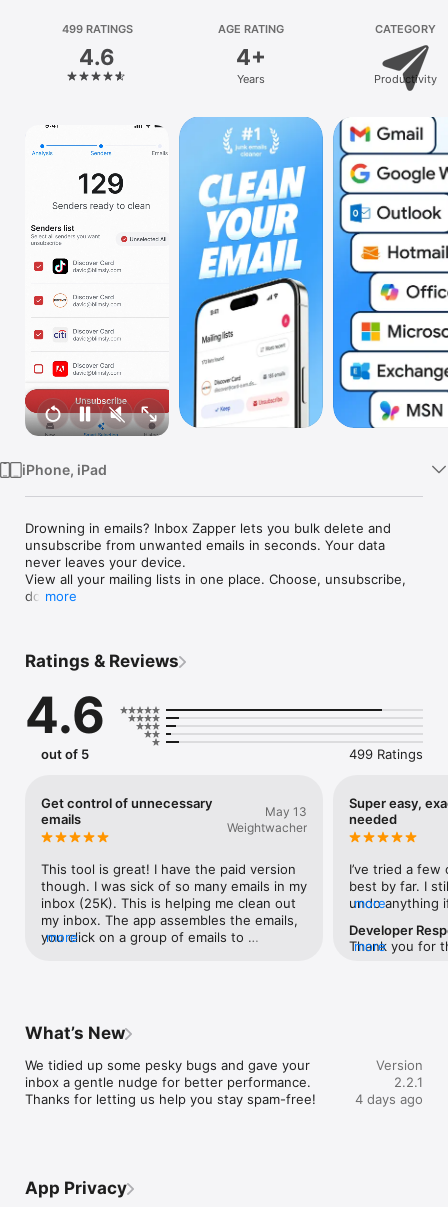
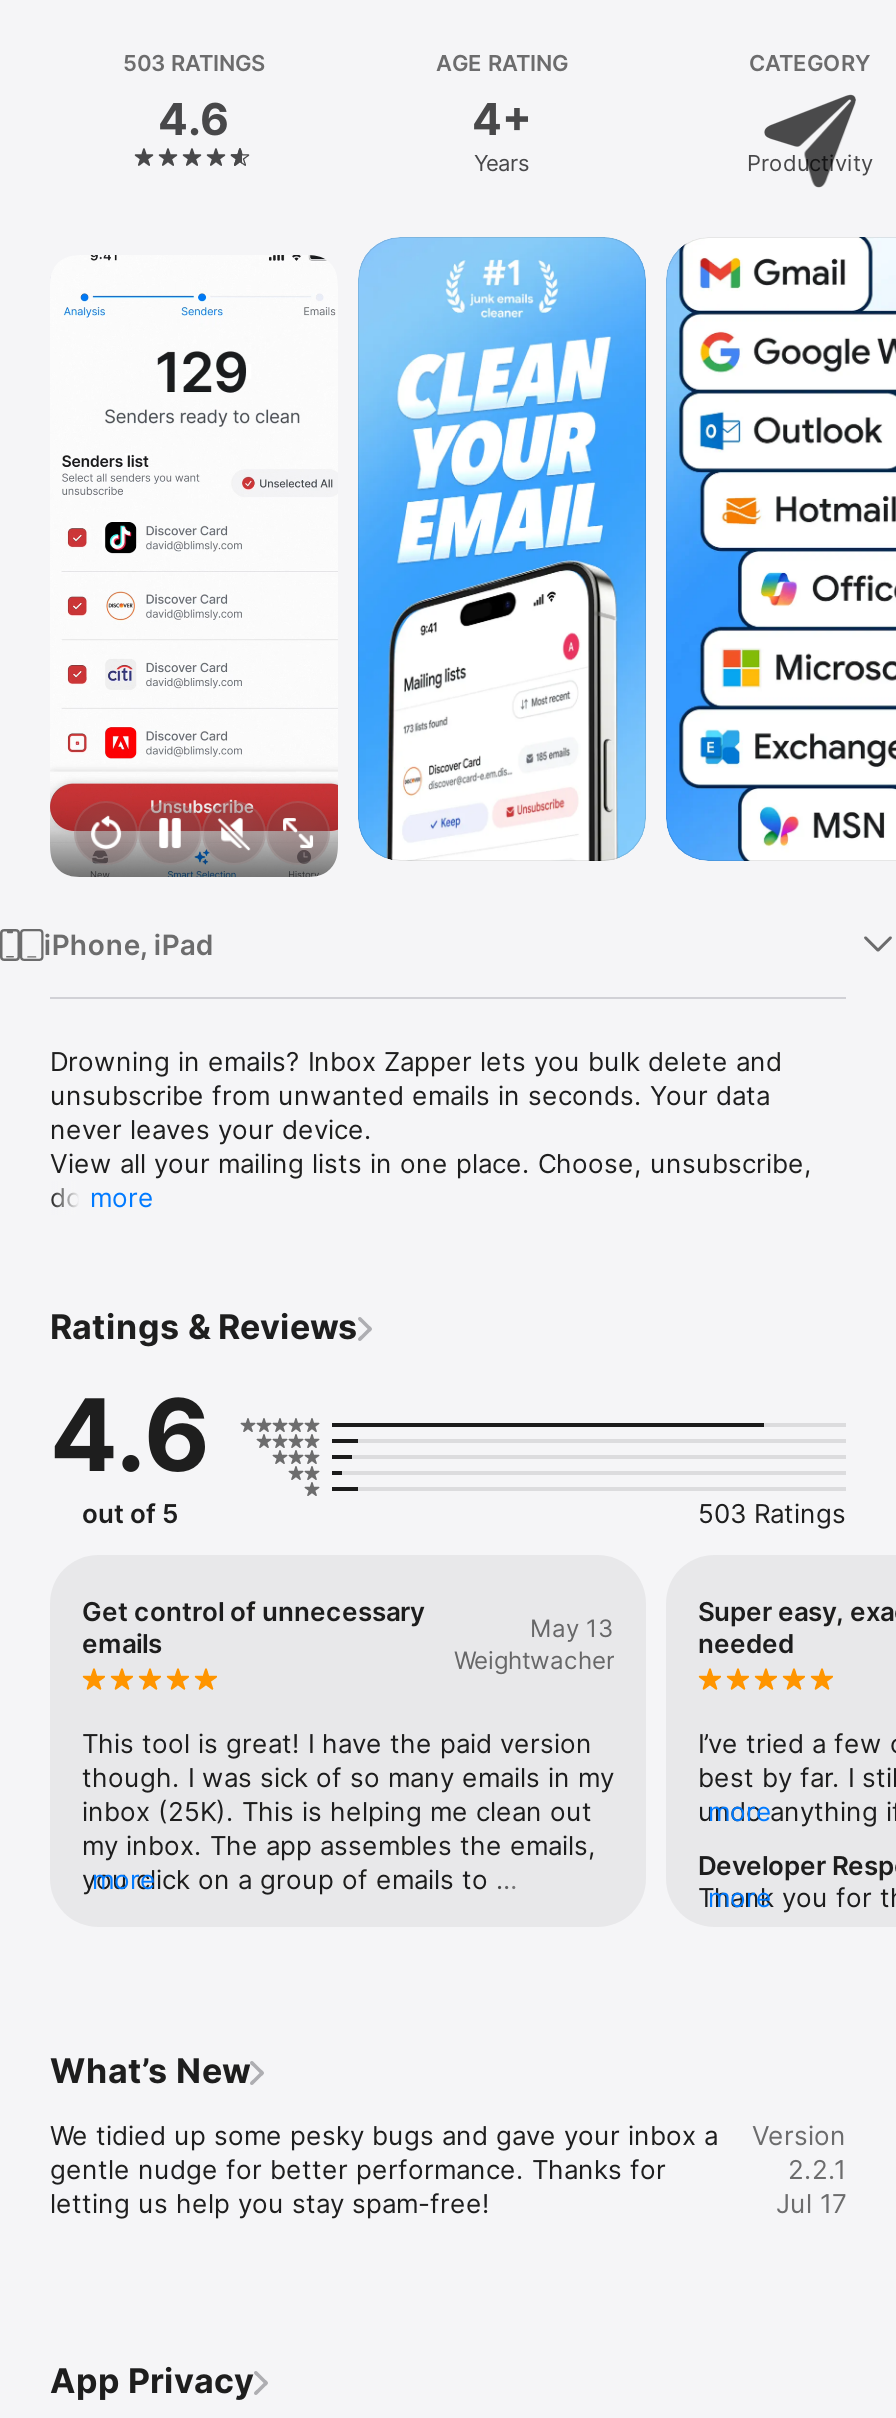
[61,22,132,36] 499 RATINGS -> [123,49,265,77] 503 RATINGS
[349,746,423,762] 499 Ratings -> [698,1498,846,1530] 503 Ratings
[355,1091,423,1107] 4 days ago -> [776,2188,846,2220] Jul 17

